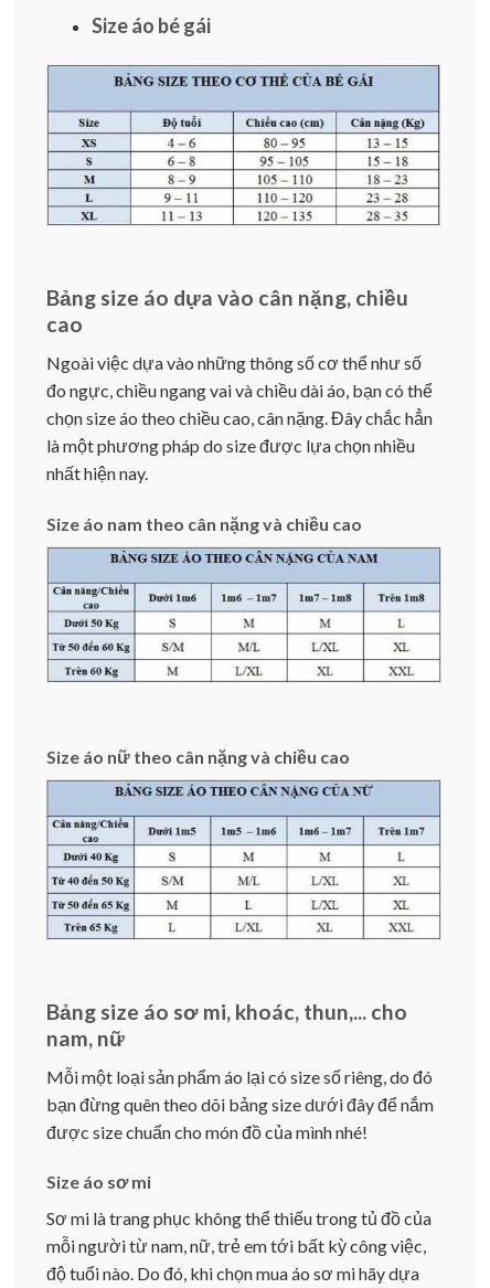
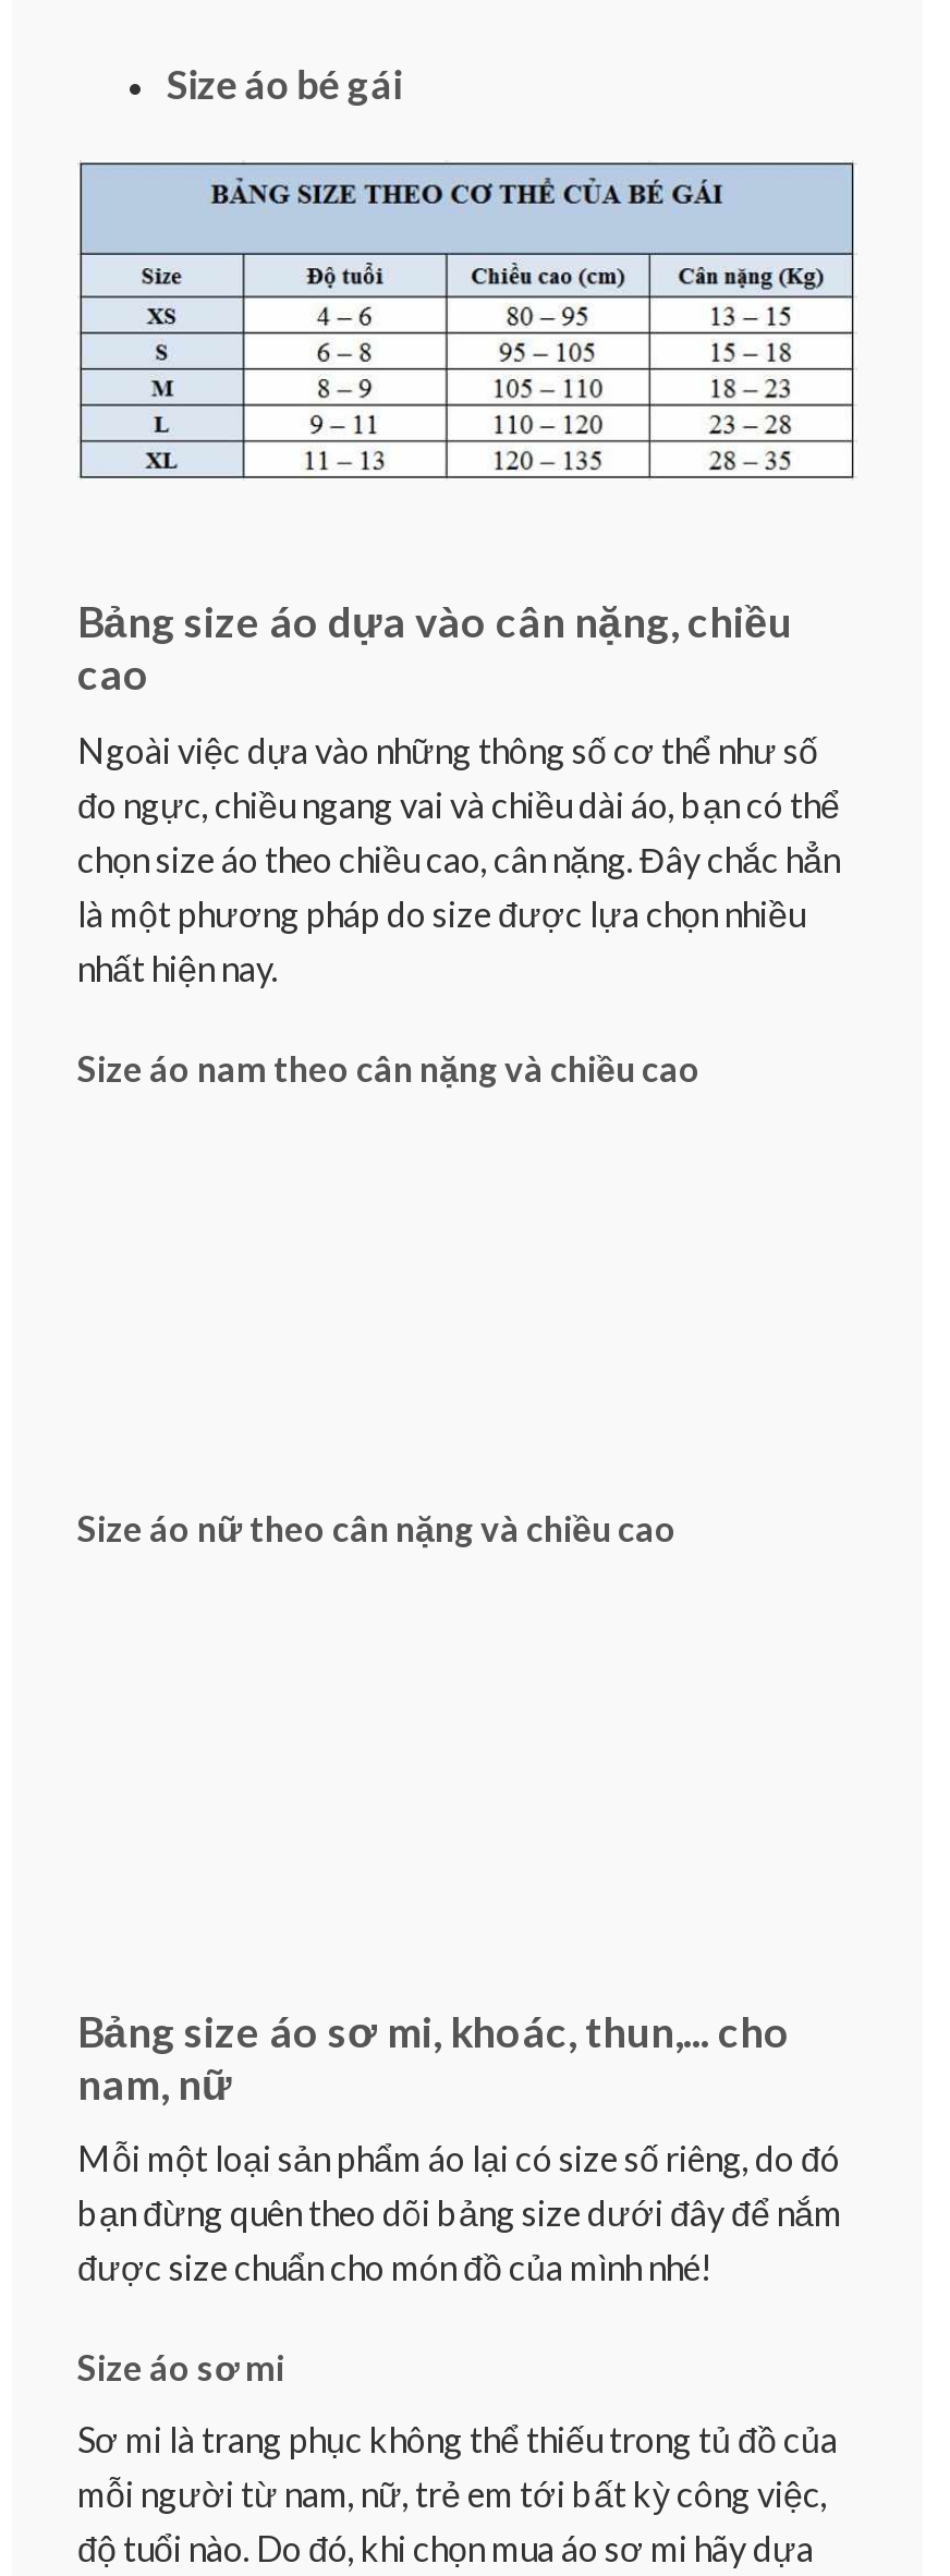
[46,546,443,683] [image] -> none
[45,779,443,940] [image] -> none

